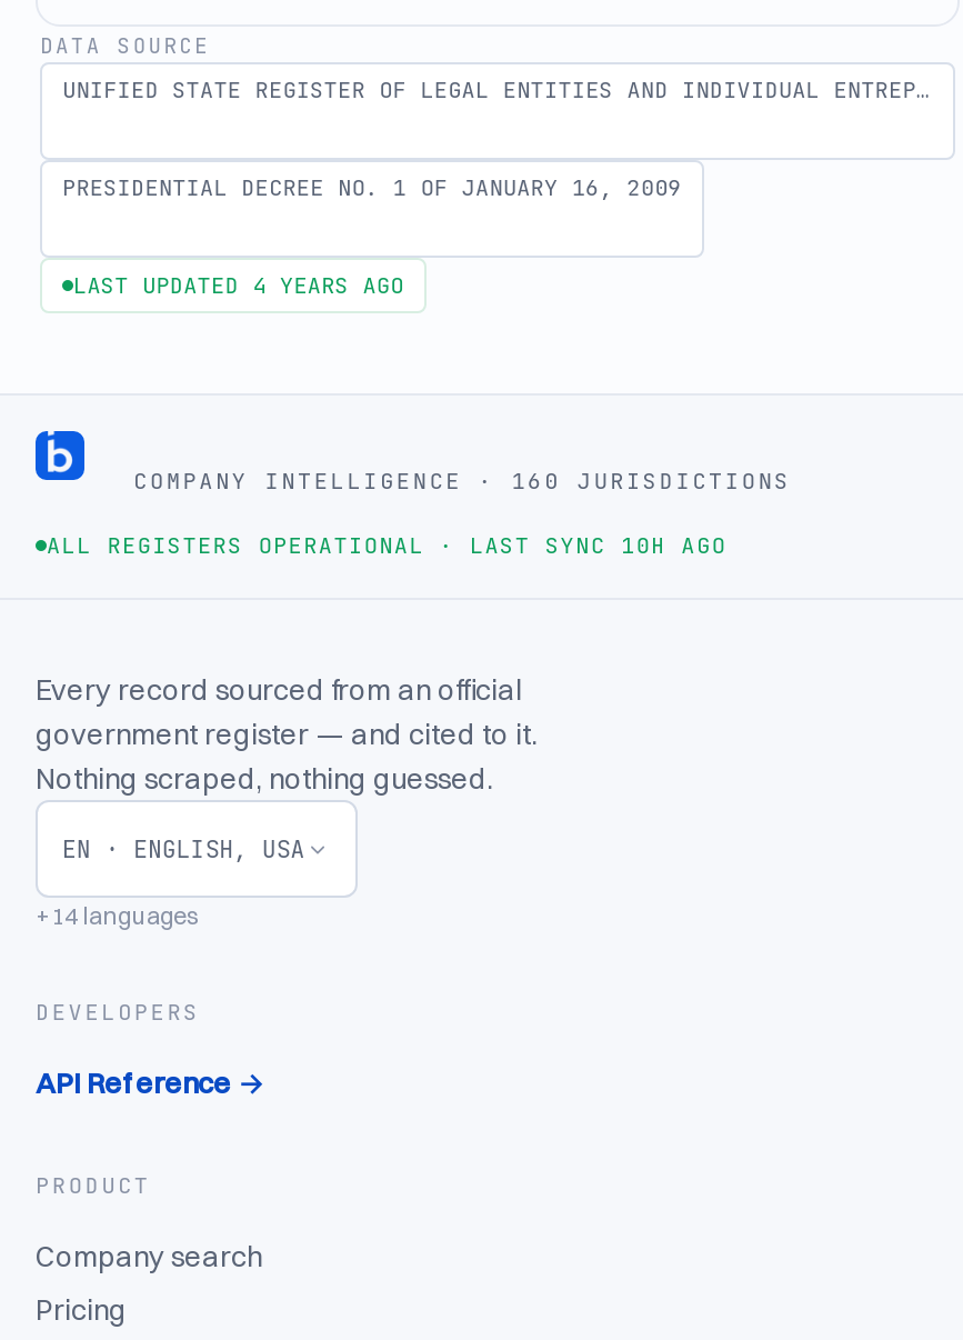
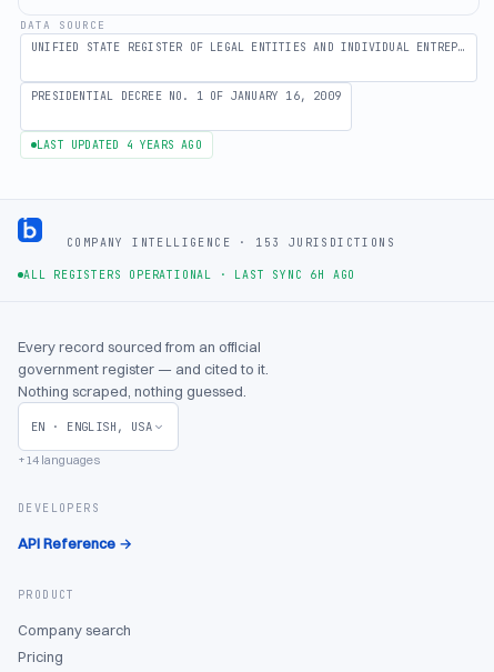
[133,466,791,494] COMPANY INTELLIGENCE · 160 JURISDICTIONS -> [67,235,395,249] COMPANY INTELLIGENCE · 153 JURISDICTIONS
[47,531,726,560] ALL REGISTERS OPERATIONAL · LAST SYNC 10H AGO -> [23,268,355,282] ALL REGISTERS OPERATIONAL · LAST SYNC 6H AGO

